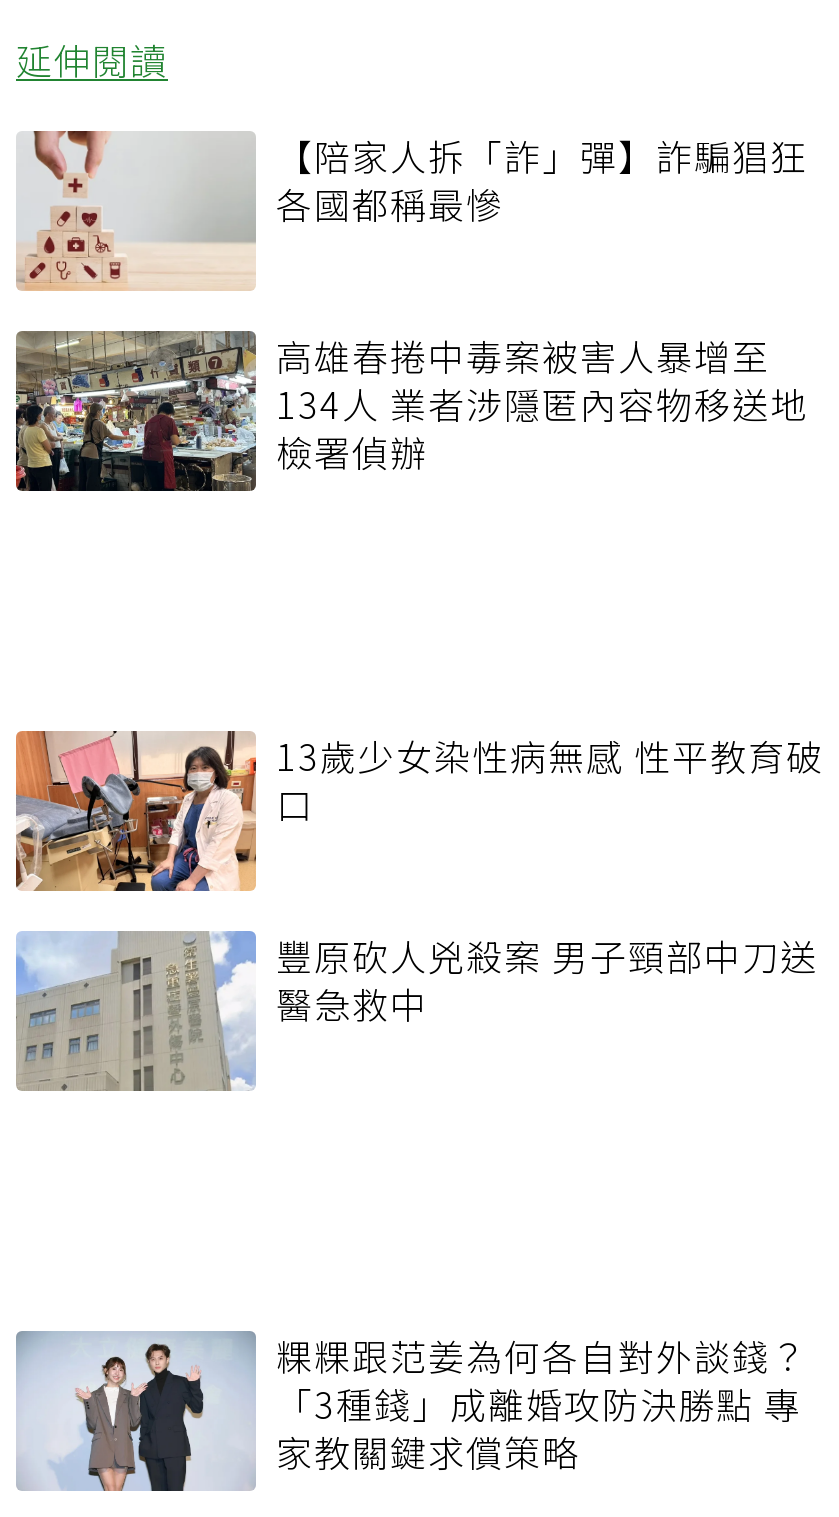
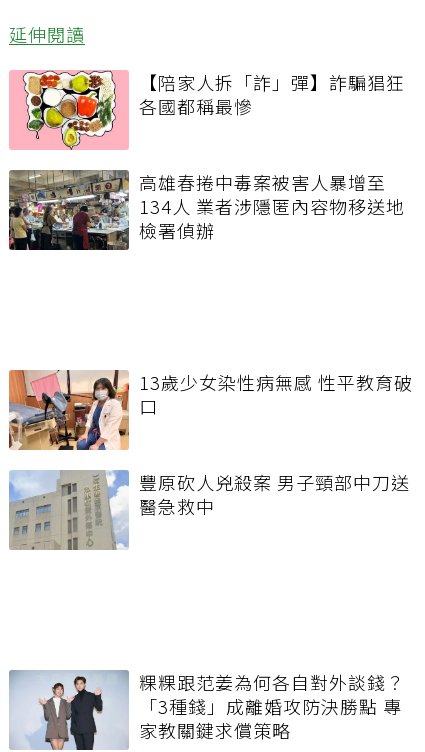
[16,129,256,291] [image] -> [9,70,129,150] [image]

